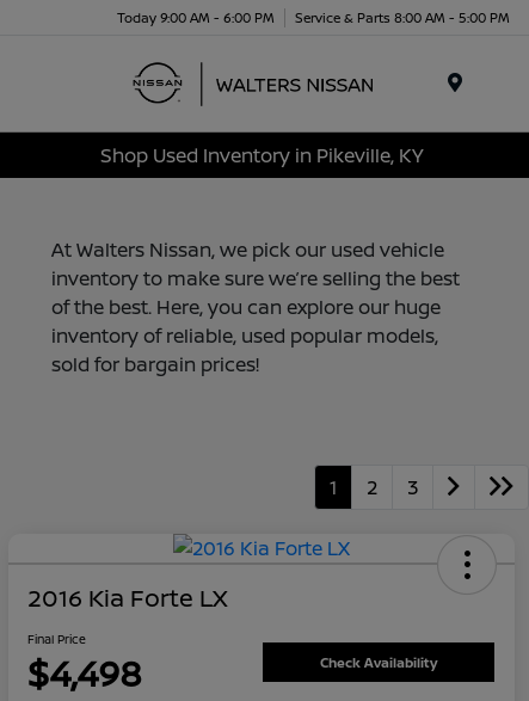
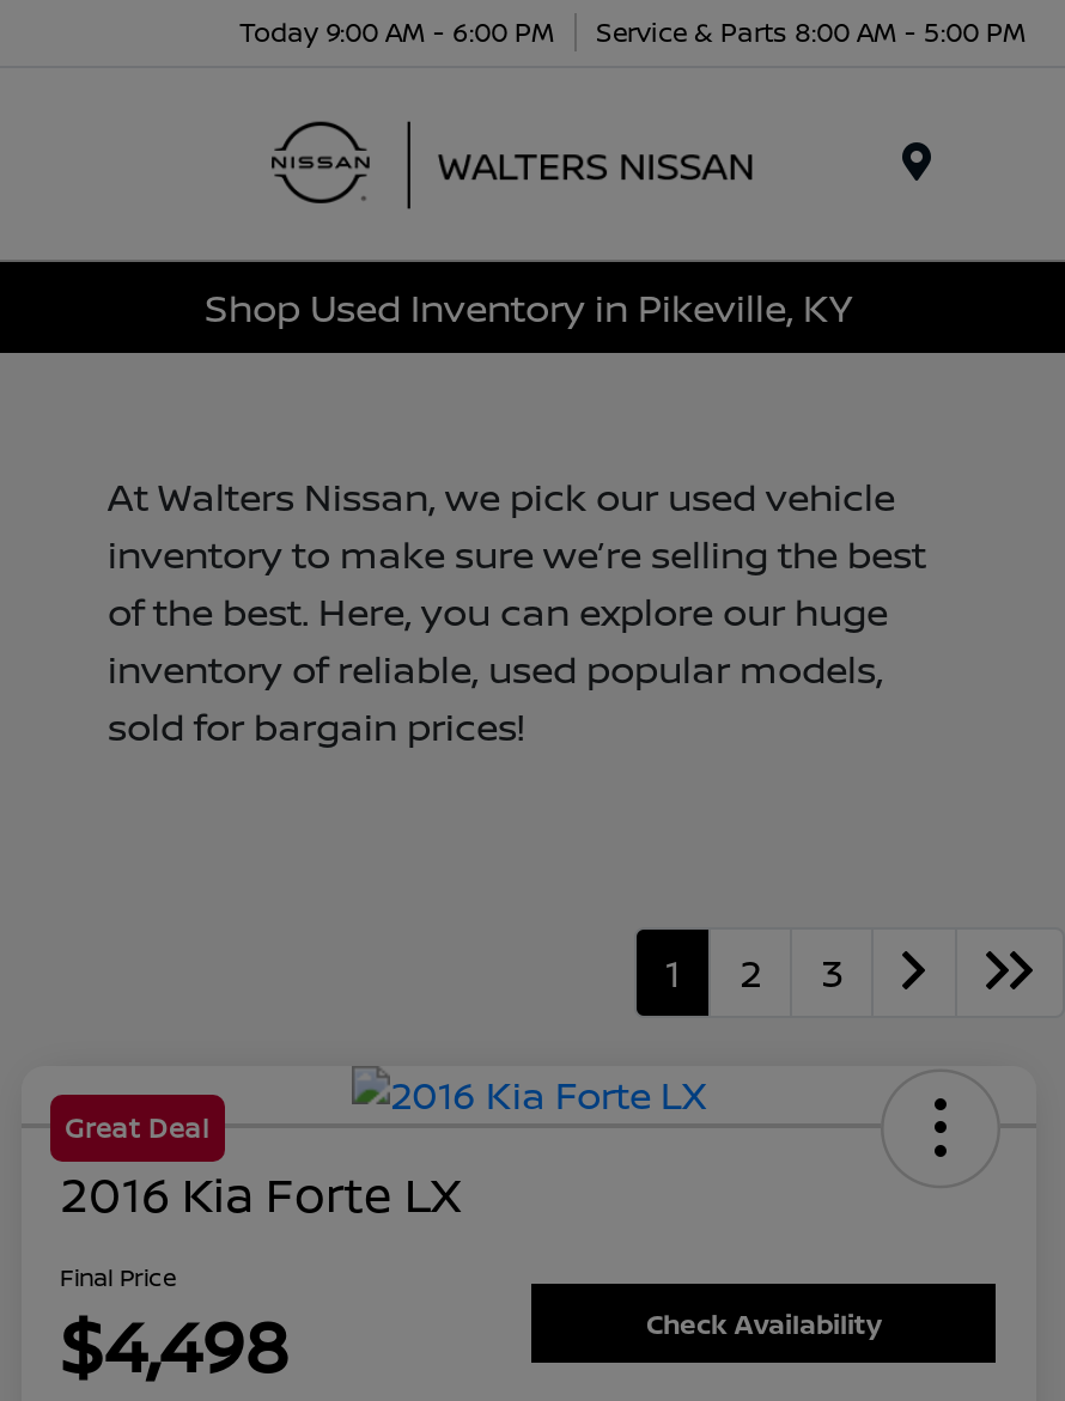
none -> [65,1110,211,1145] Great Deal

